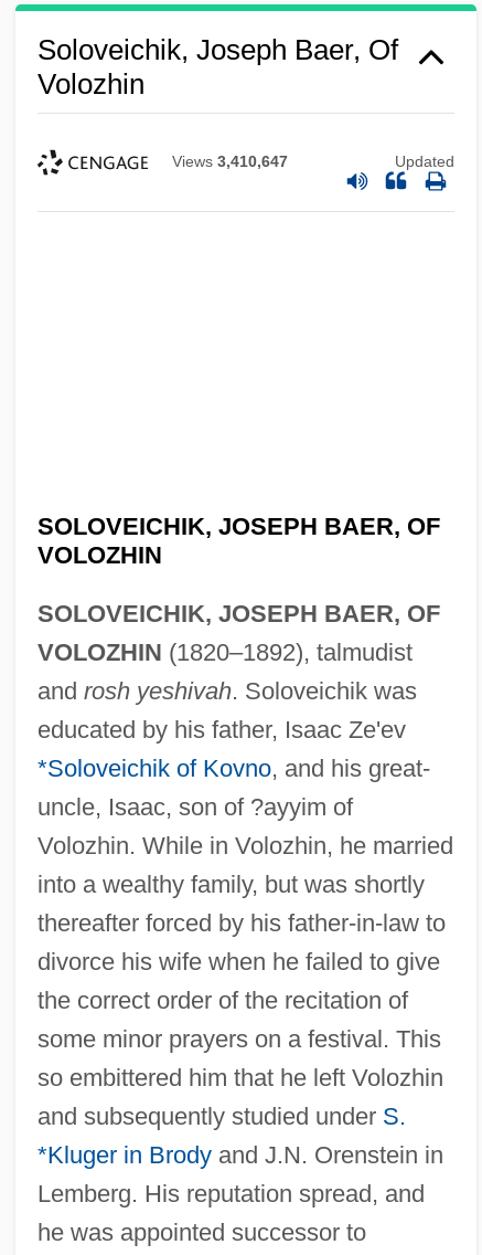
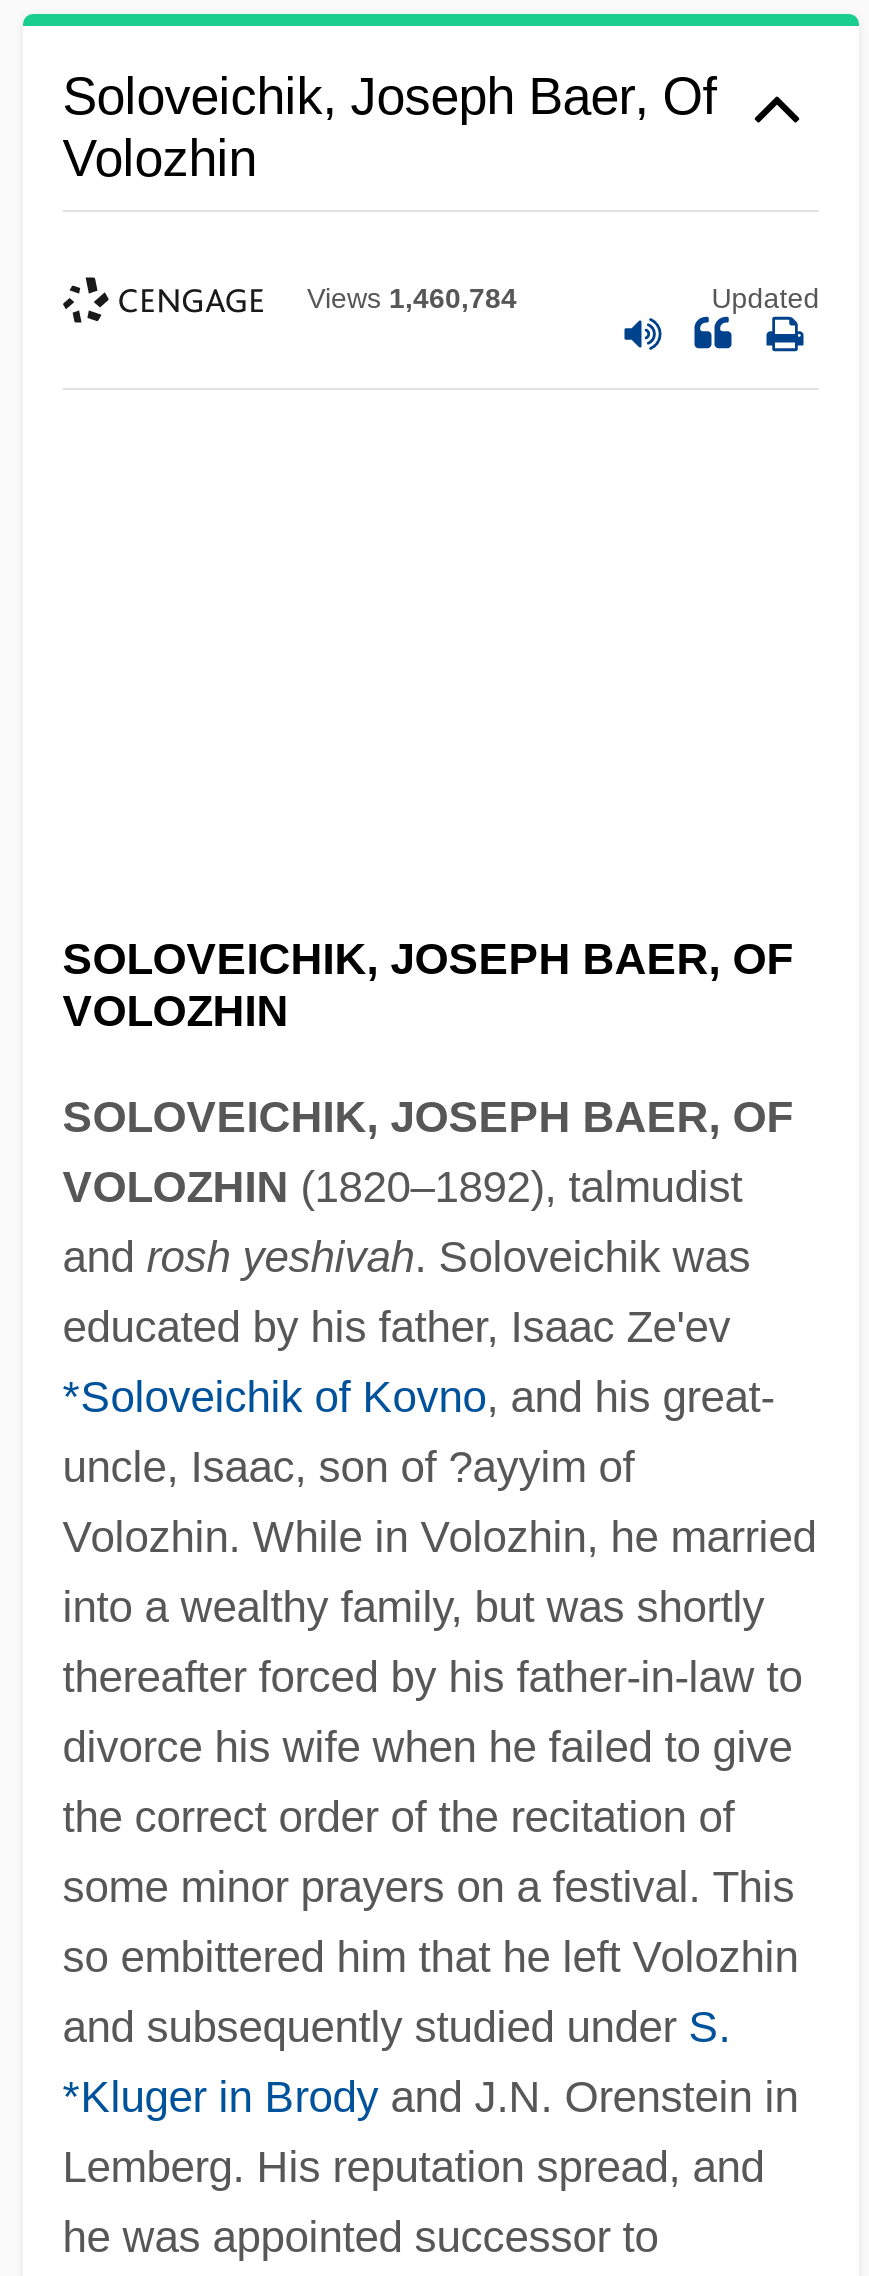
[172,153,288,171] Views 3,410,647 -> [307,283,517,315] Views 1,460,784

